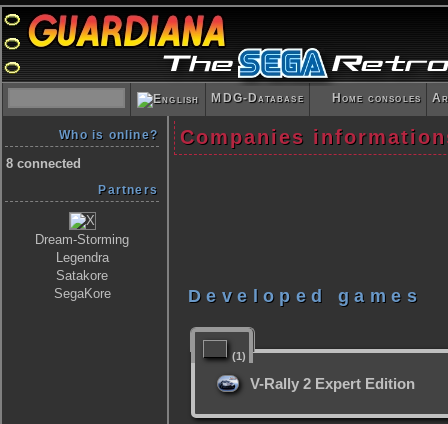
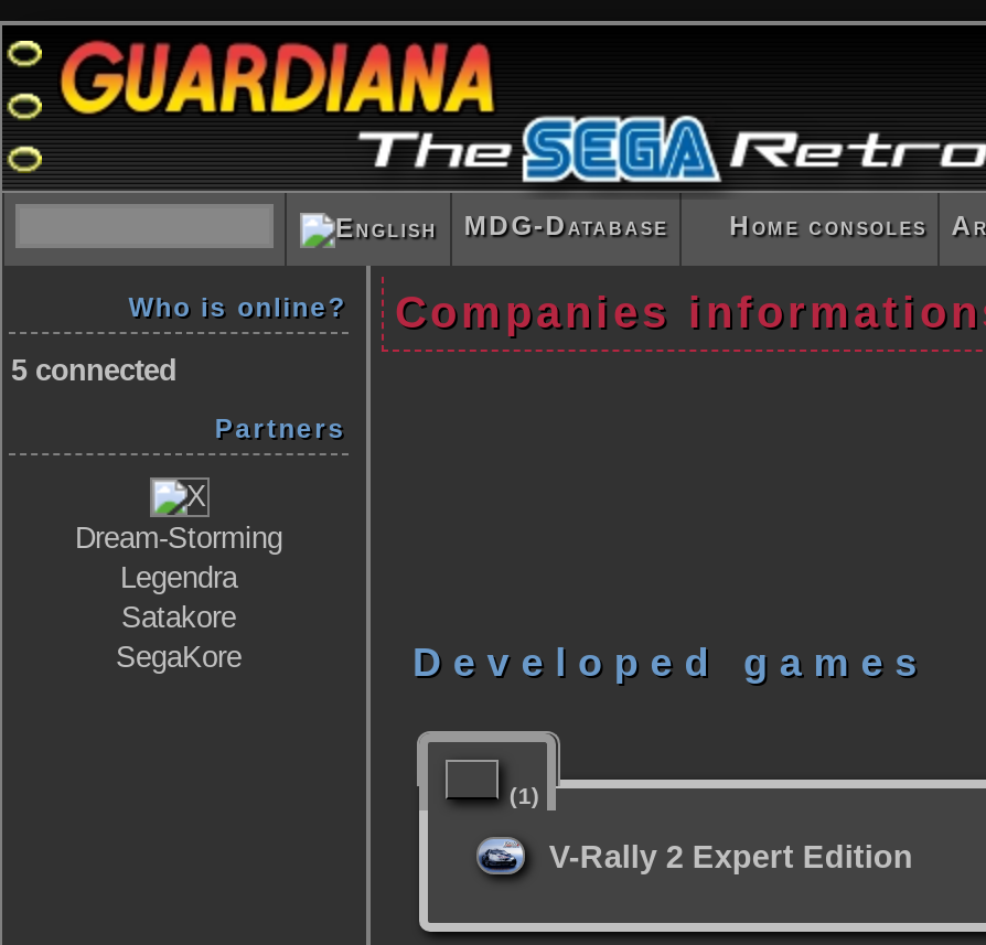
[6,156,81,171] 8 connected -> [11,354,176,387] 5 connected

